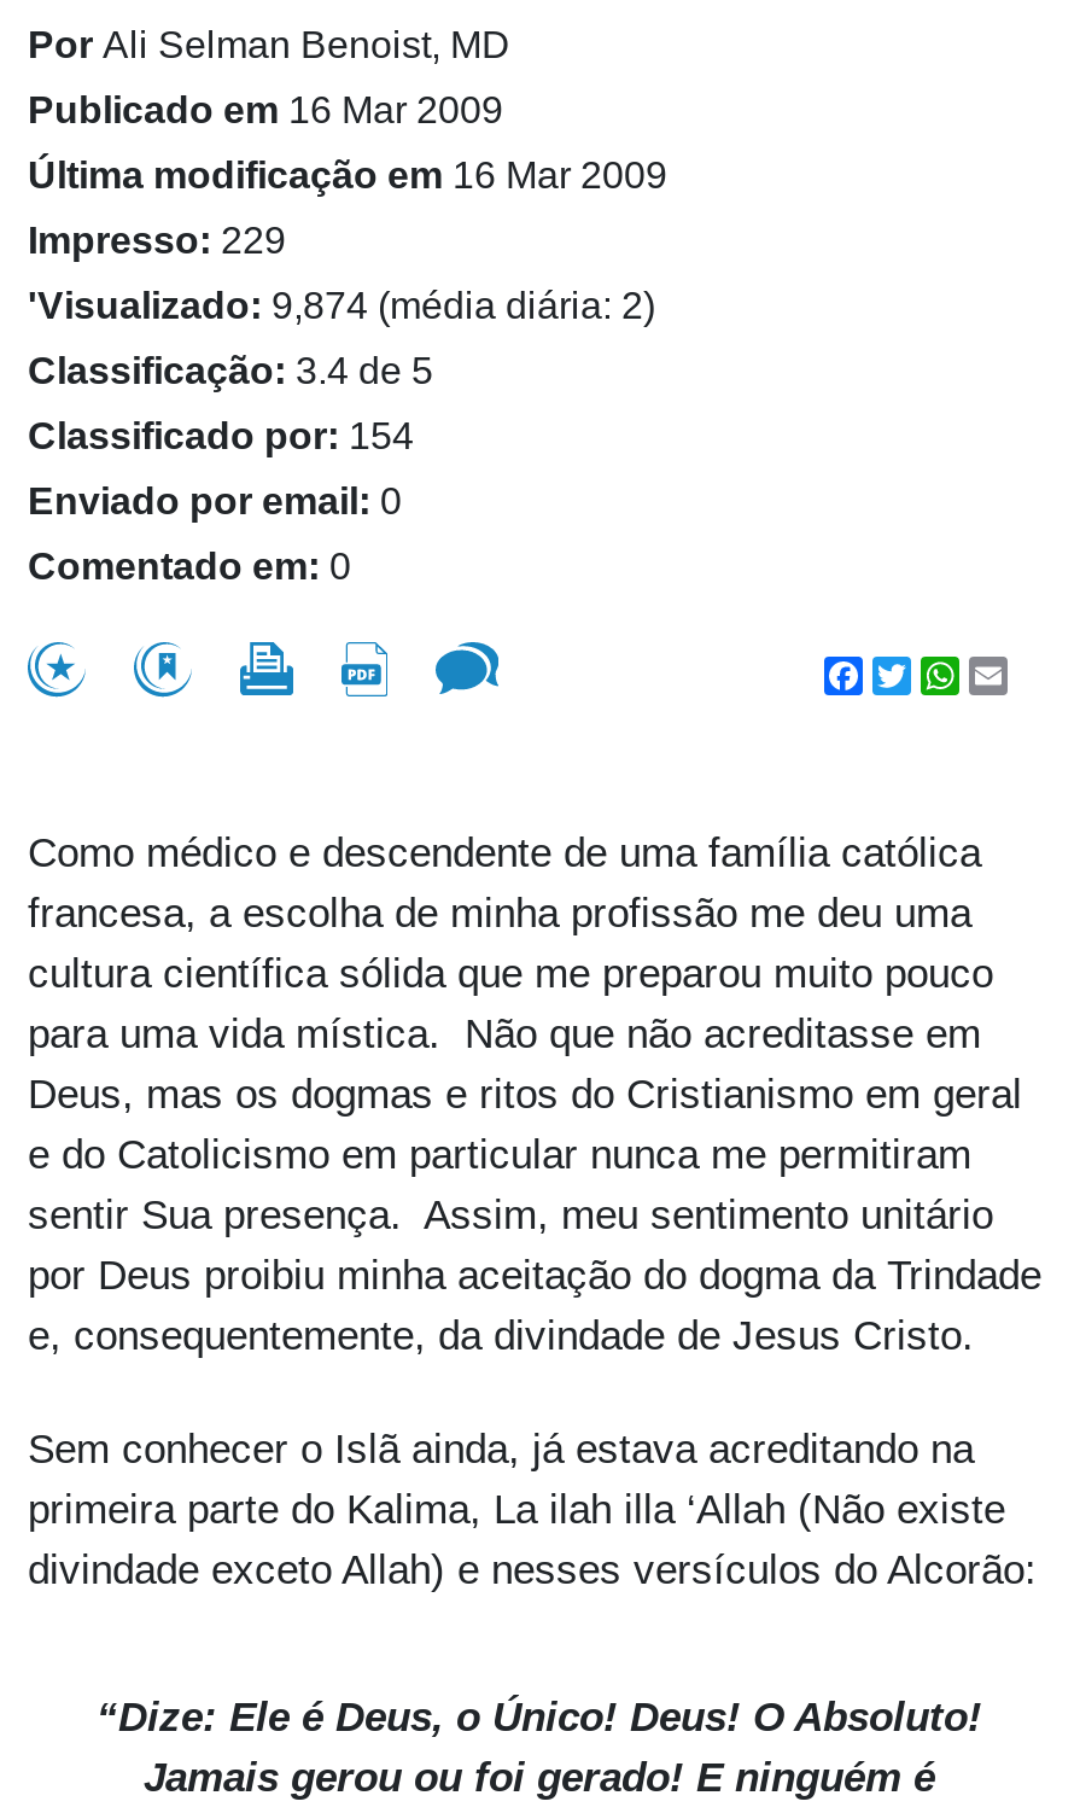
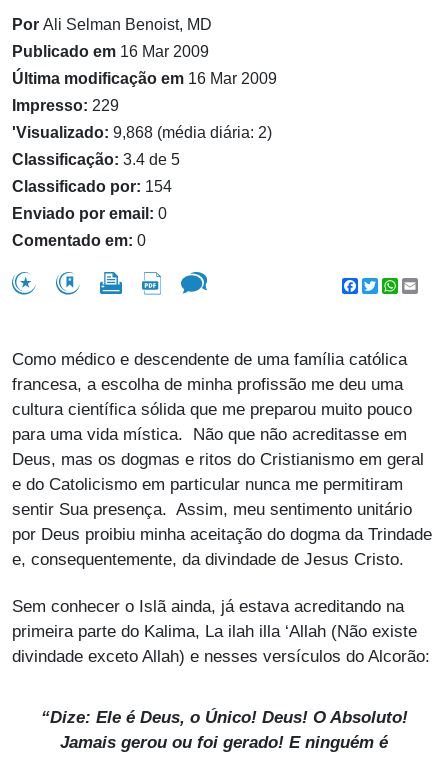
[28,285,655,326] 'Visualizado: 9,874 (média diária: 2) -> [12,124,272,141] 'Visualizado: 9,868 (média diária: 2)

